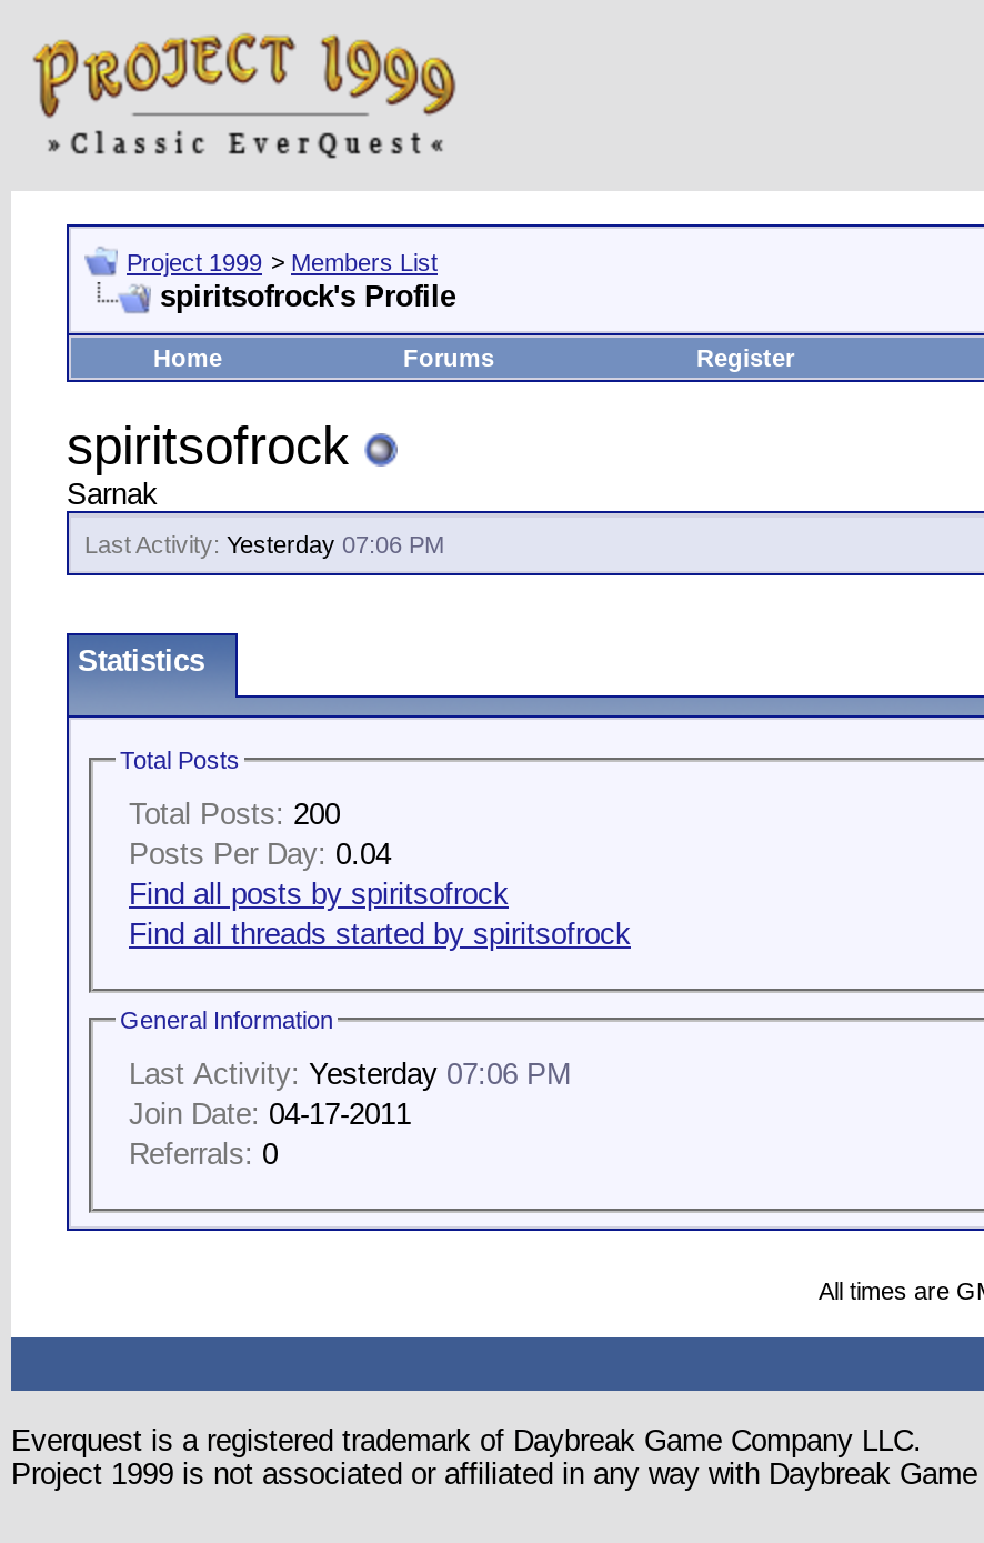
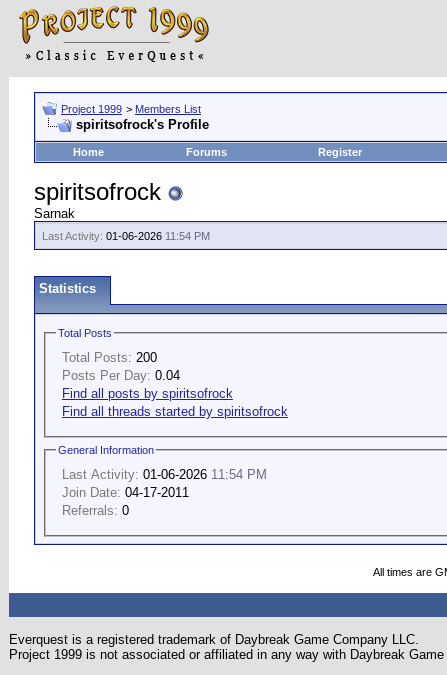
[84,531,444,558] Last Activity: Yesterday 07:06 PM -> [42,230,210,242] Last Activity: 01-06-2026 11:54 PM
[129,1057,571,1090] Last Activity: Yesterday 07:06 PM -> [62,467,267,482] Last Activity: 01-06-2026 11:54 PM

